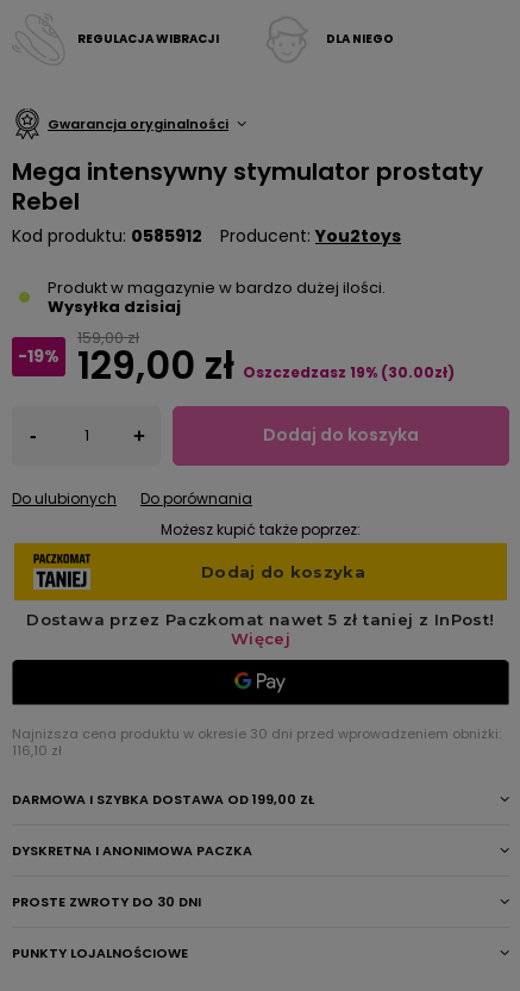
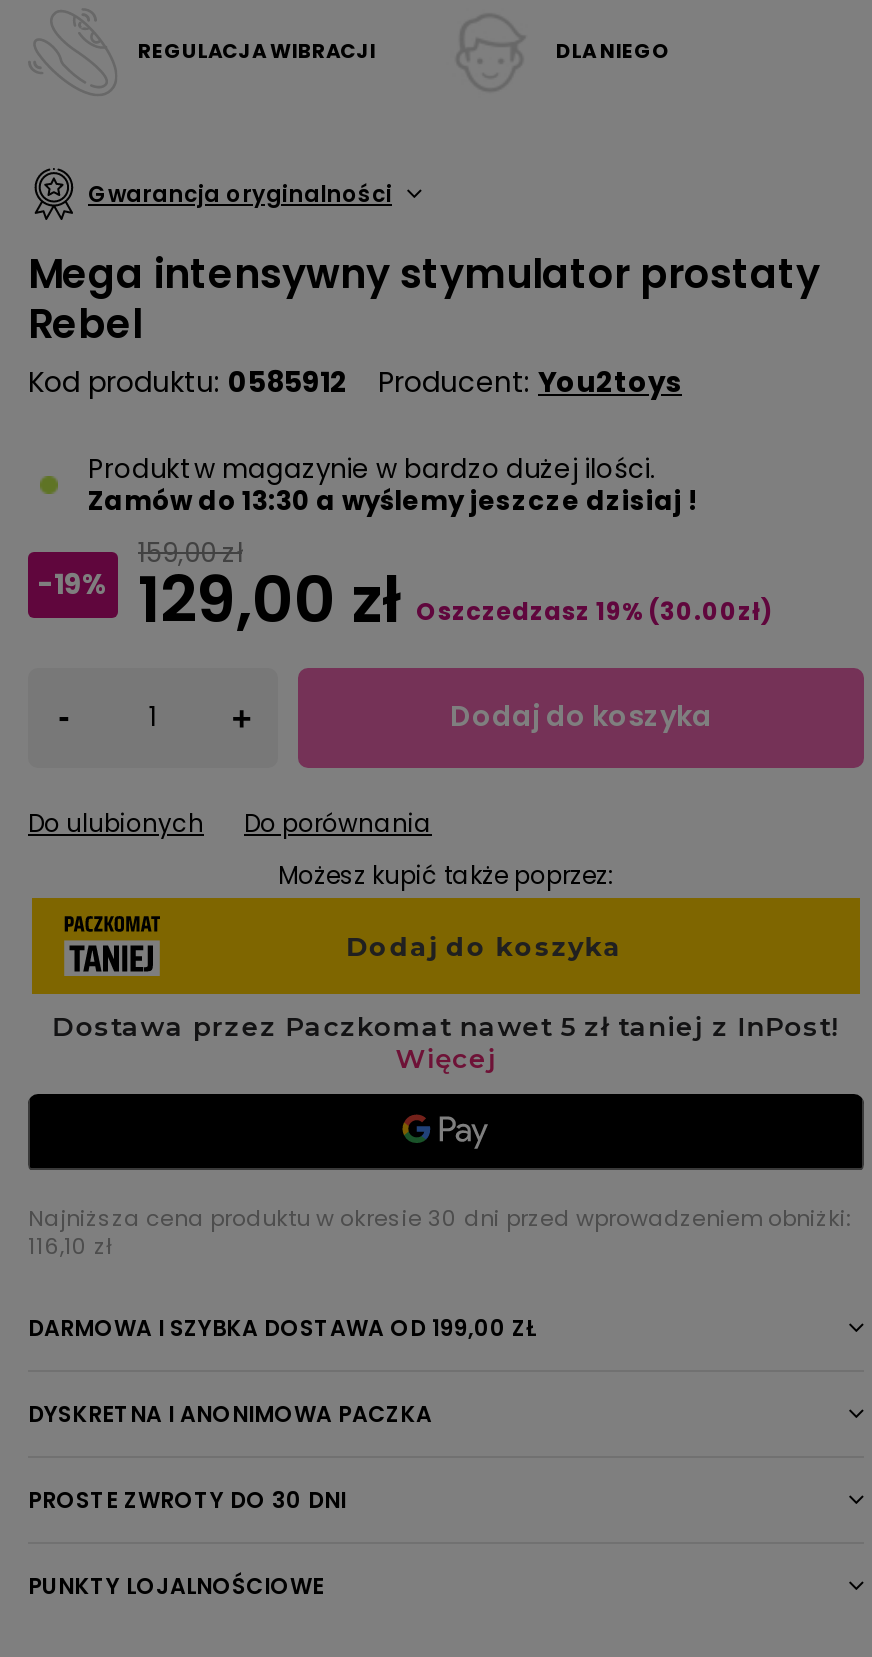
[48,295,181,318] Wysyłka dzisiaj -> [88,481,696,519] Zamów do 13:30 a wyślemy jeszcze dzisiaj !

